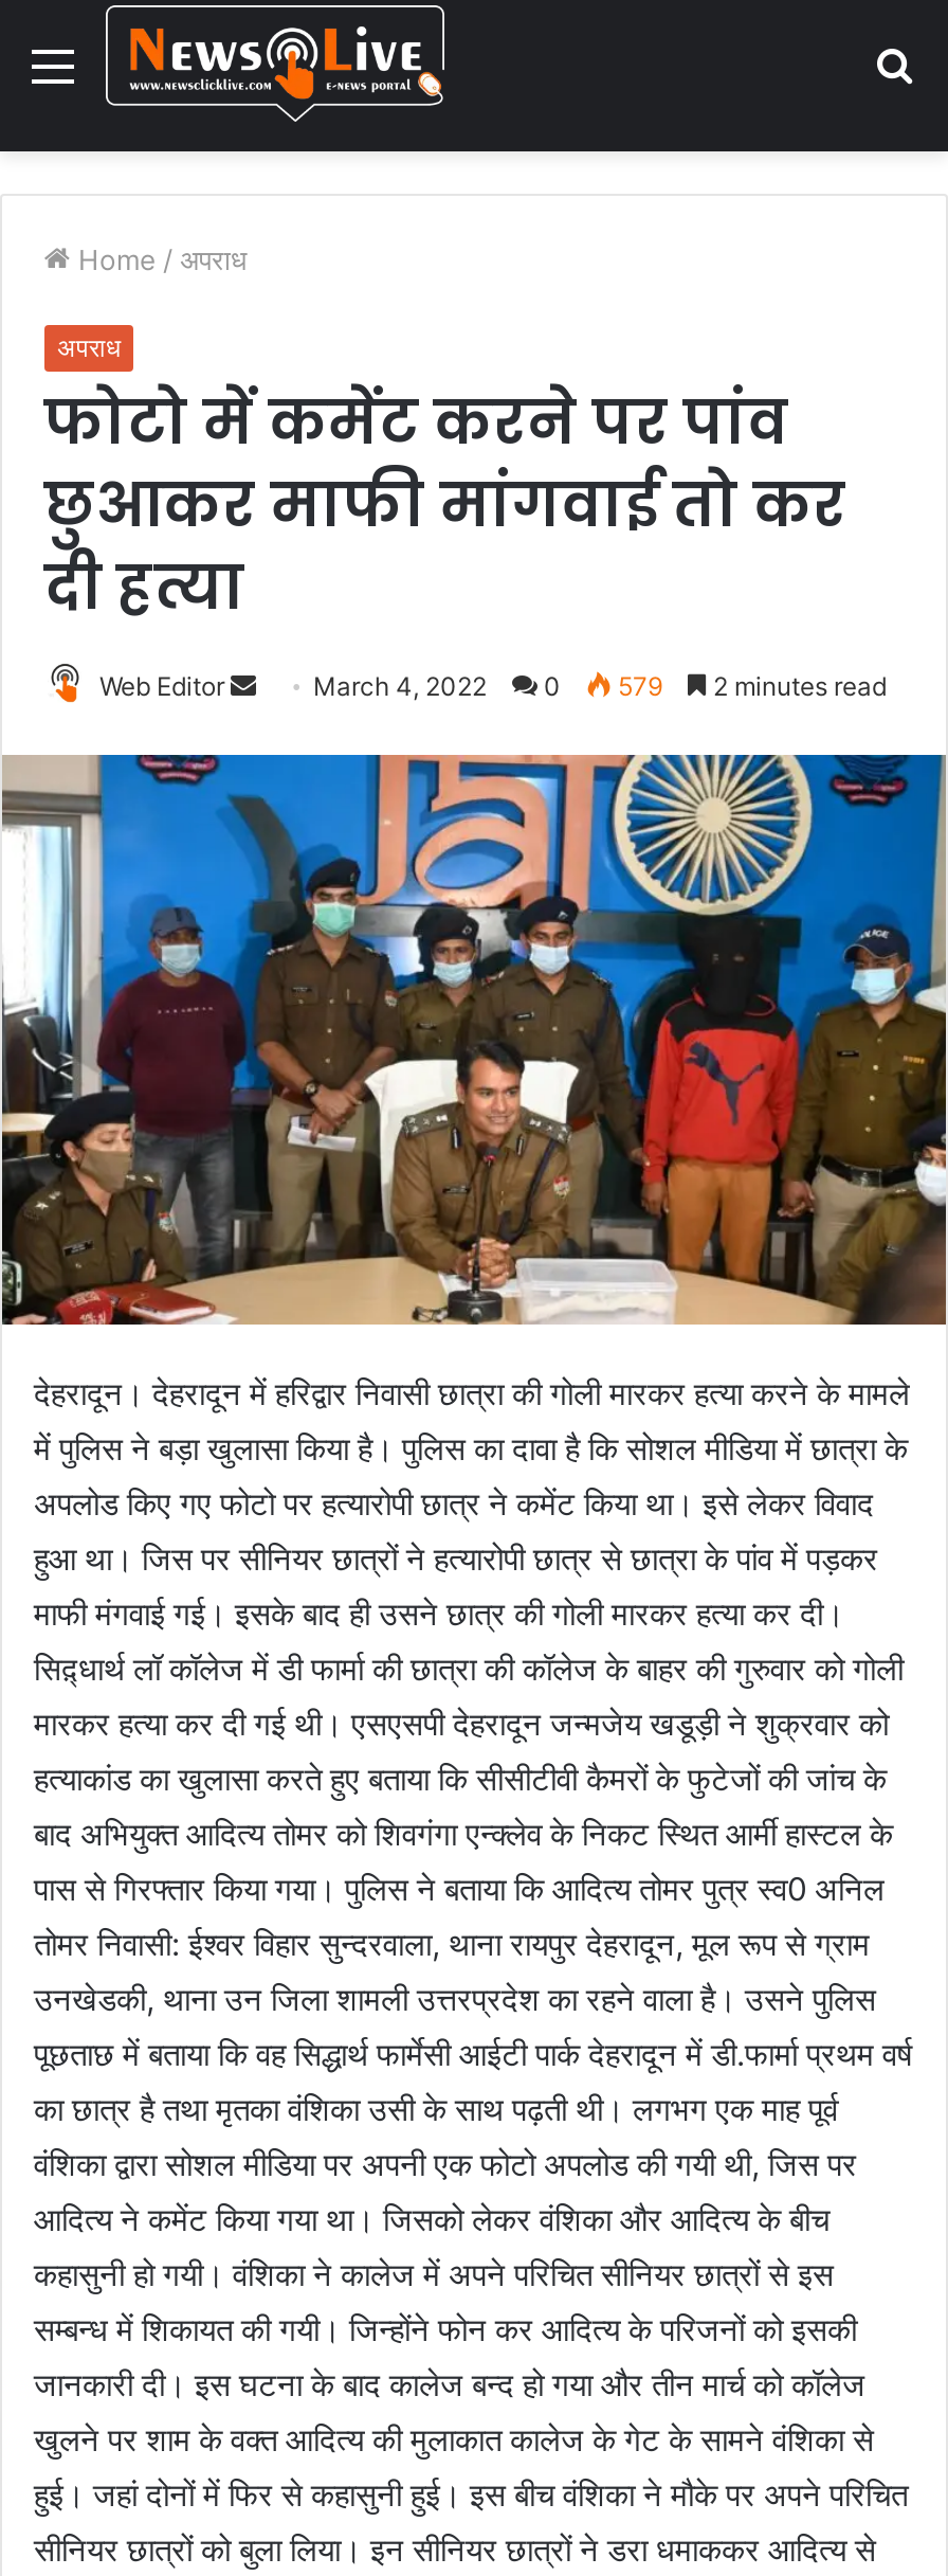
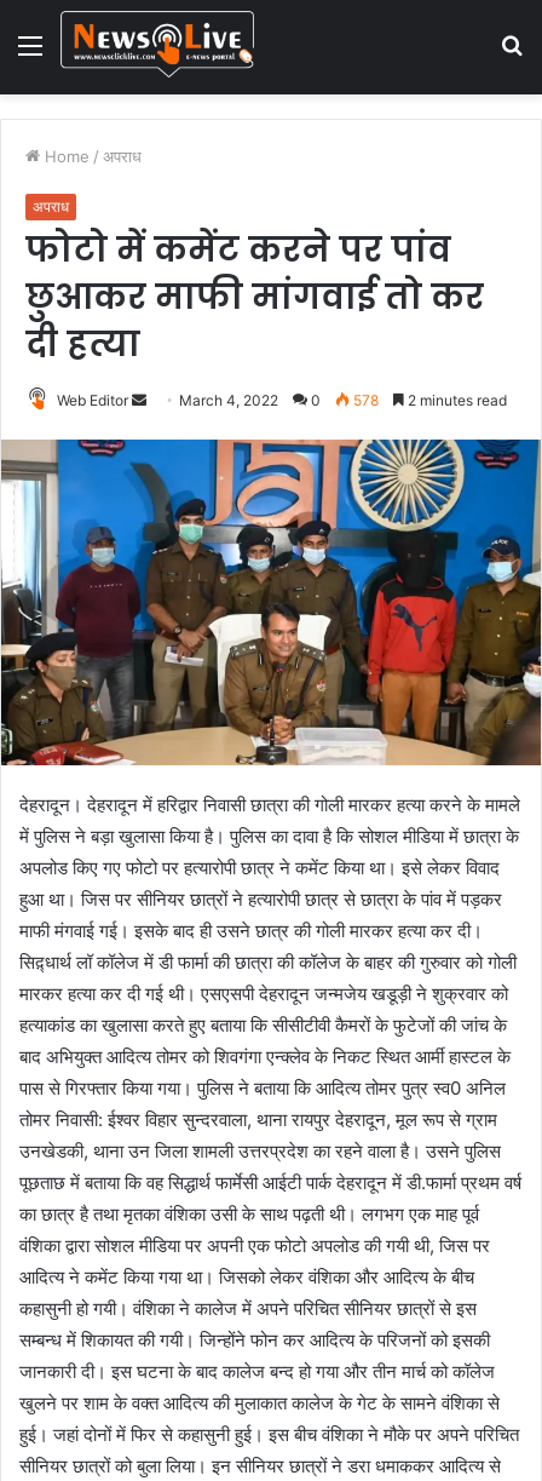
[612,670,662,702] 579 -> [350,391,379,409] 578

